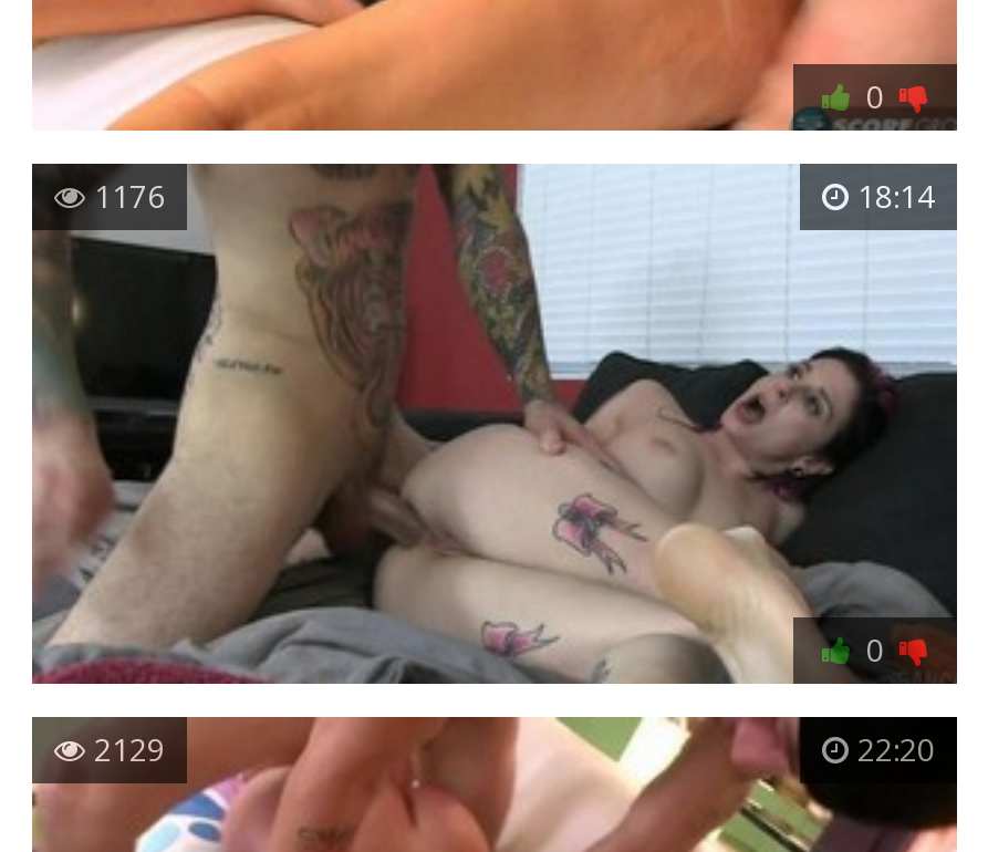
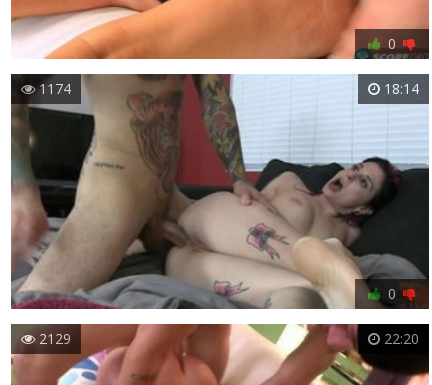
[85,175,165,218] 1176 -> [35,79,71,98] 1174

